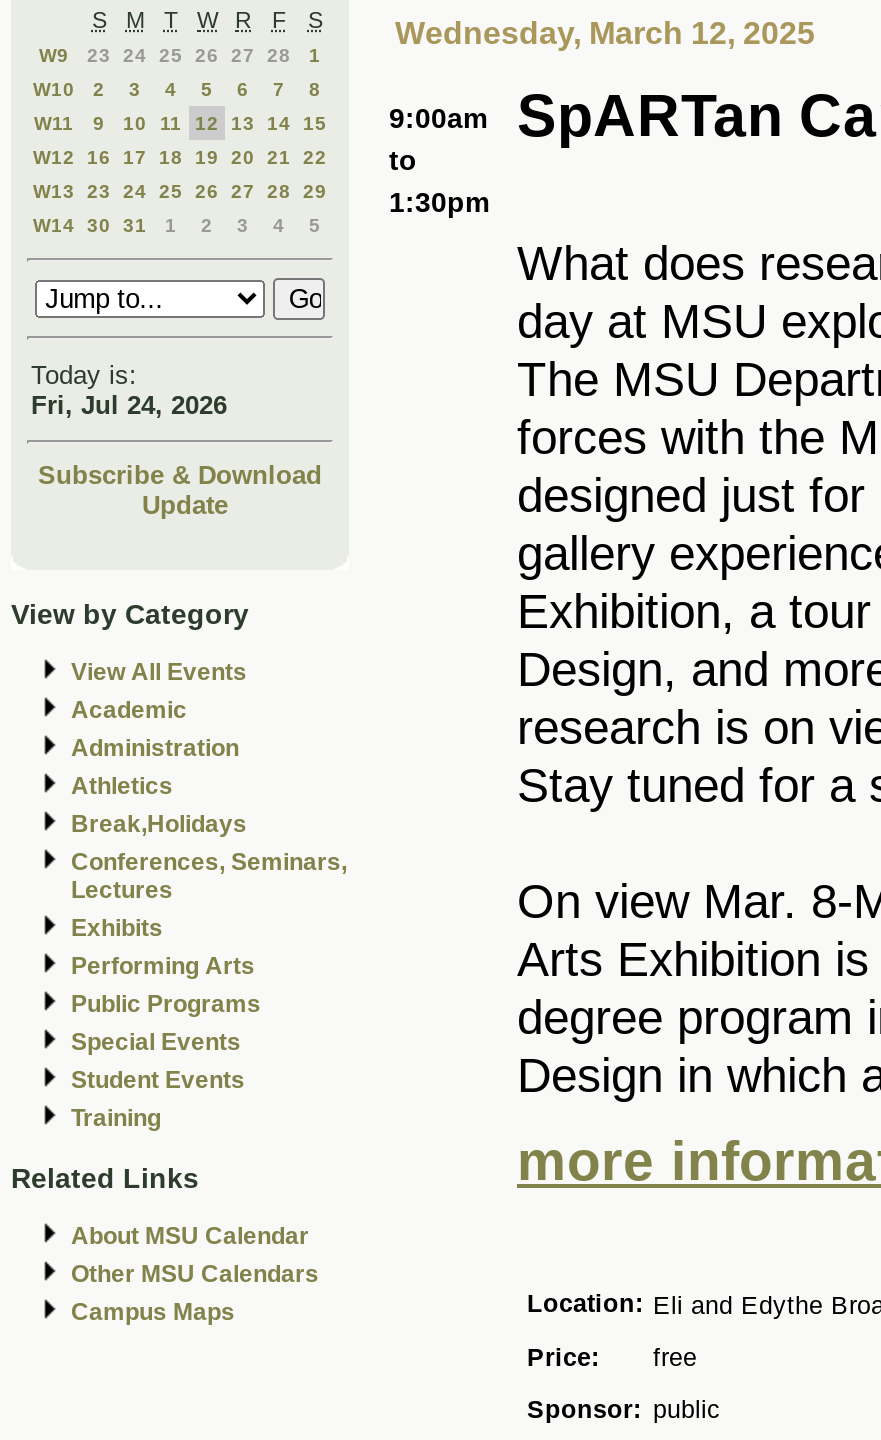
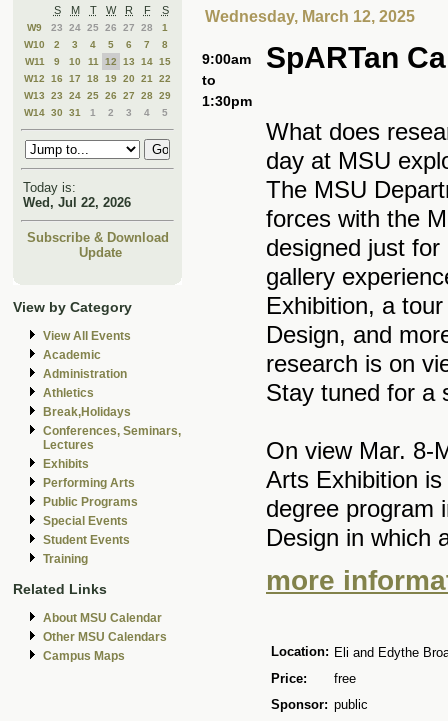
[31,391,227,421] Fri, Jul 24, 2026 -> [23,195,131,210] Wed, Jul 22, 2026

